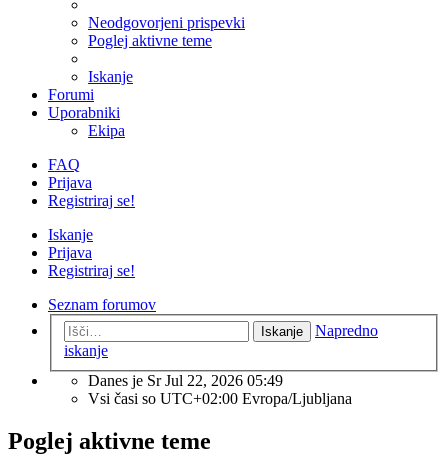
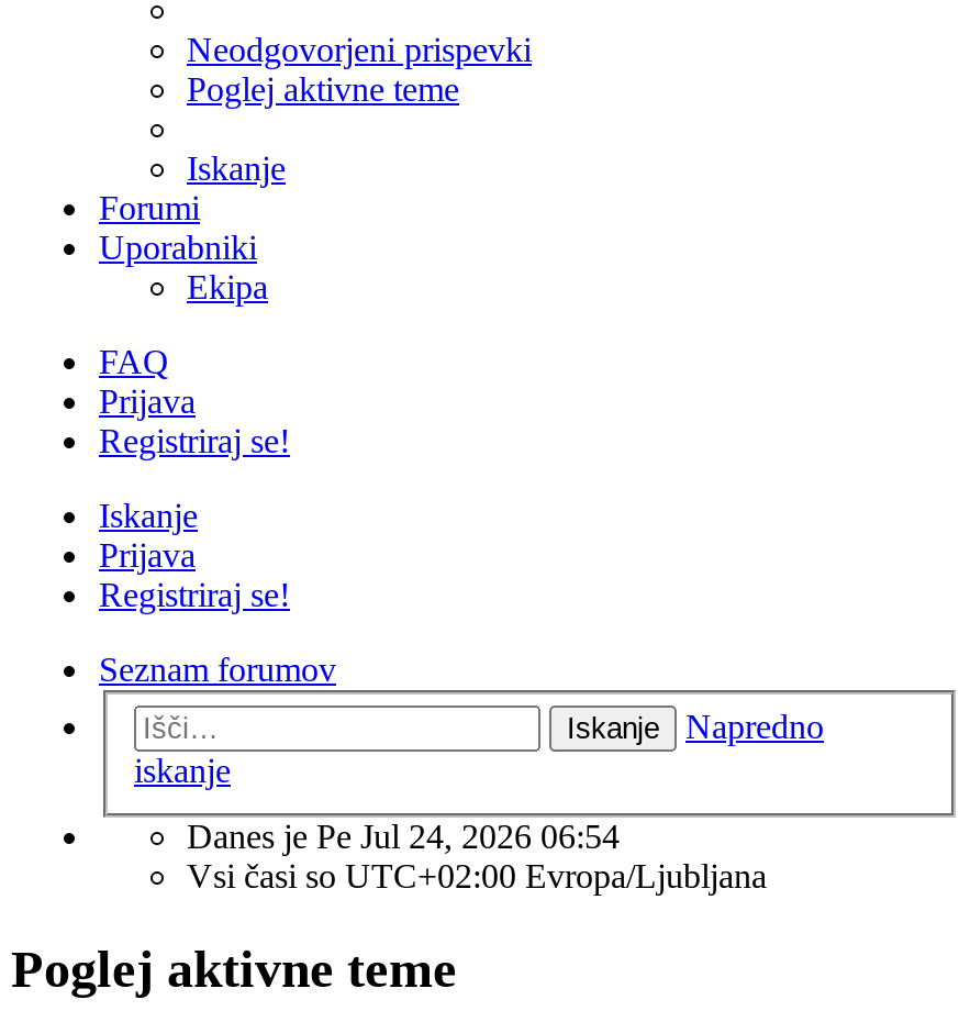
[88,372,283,389] Danes je Sr Jul 22, 2026 05:49 -> [187,818,620,855] Danes je Pe Jul 24, 2026 06:54

